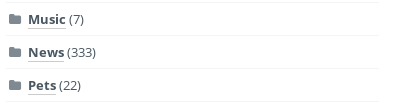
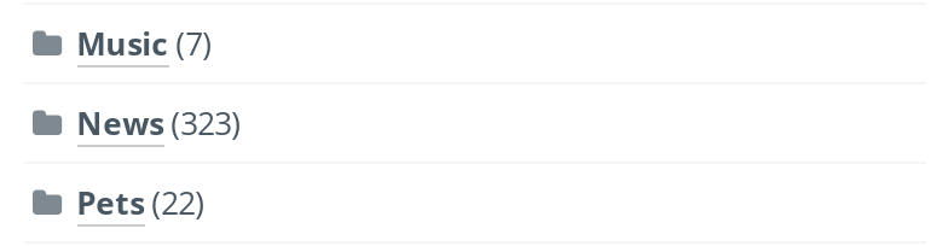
[28,42,96,60] News (333) -> [76,100,241,143] News (323)

